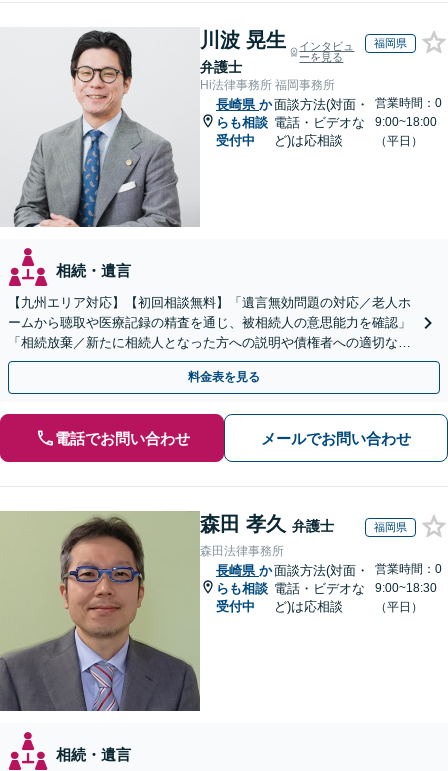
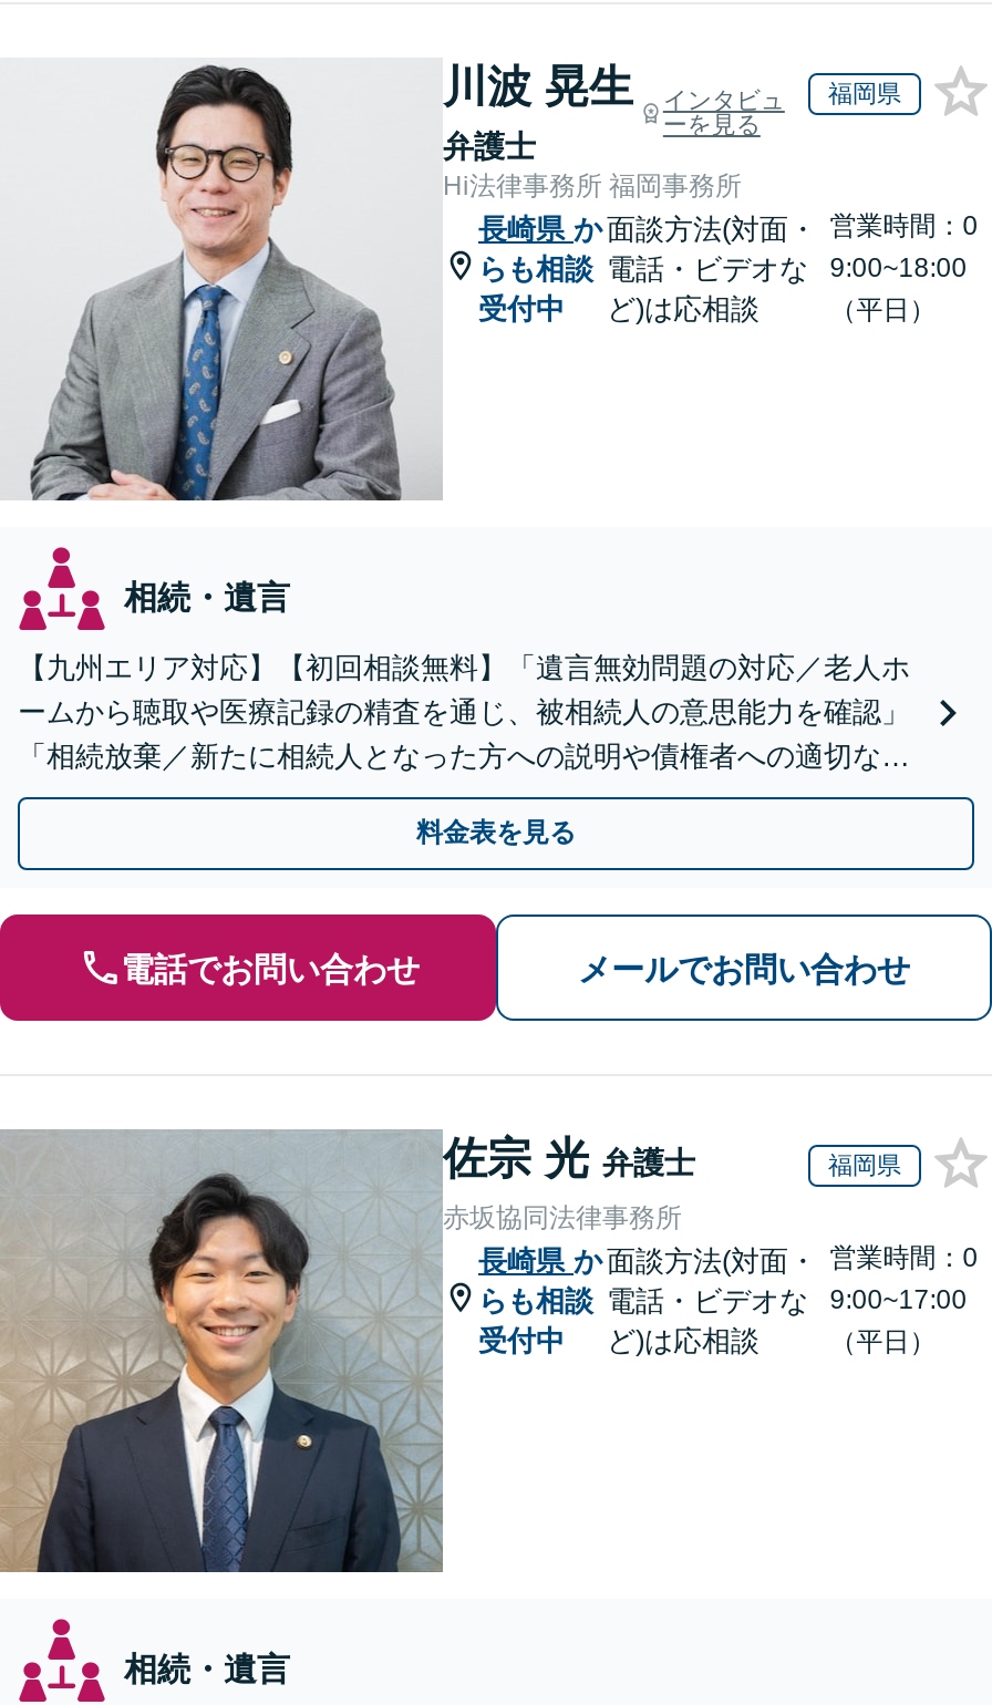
[3,512,334,712] [image] | 森田 孝久弁護士 -> [7,1131,695,1574] [image] | 佐宗 光弁護士
[200,544,284,558] 森田法律事務所 -> [443,1202,682,1233] 赤坂協同法律事務所
[216,580,437,595] らも相談 電話・ビデオな 9:00~18:30 -> [478,1283,967,1316] らも相談 電話・ビデオな 9:00~17:00

